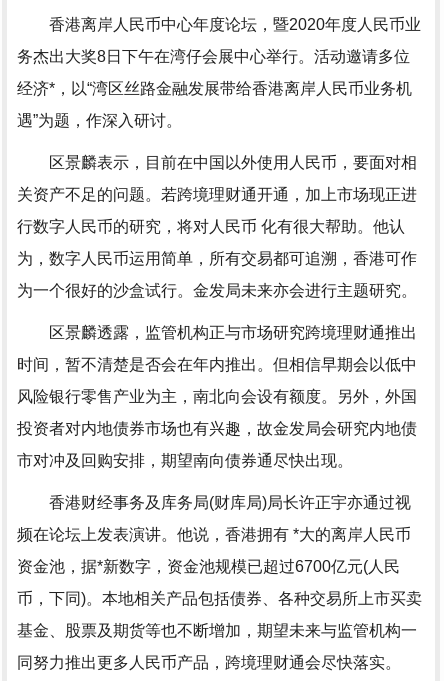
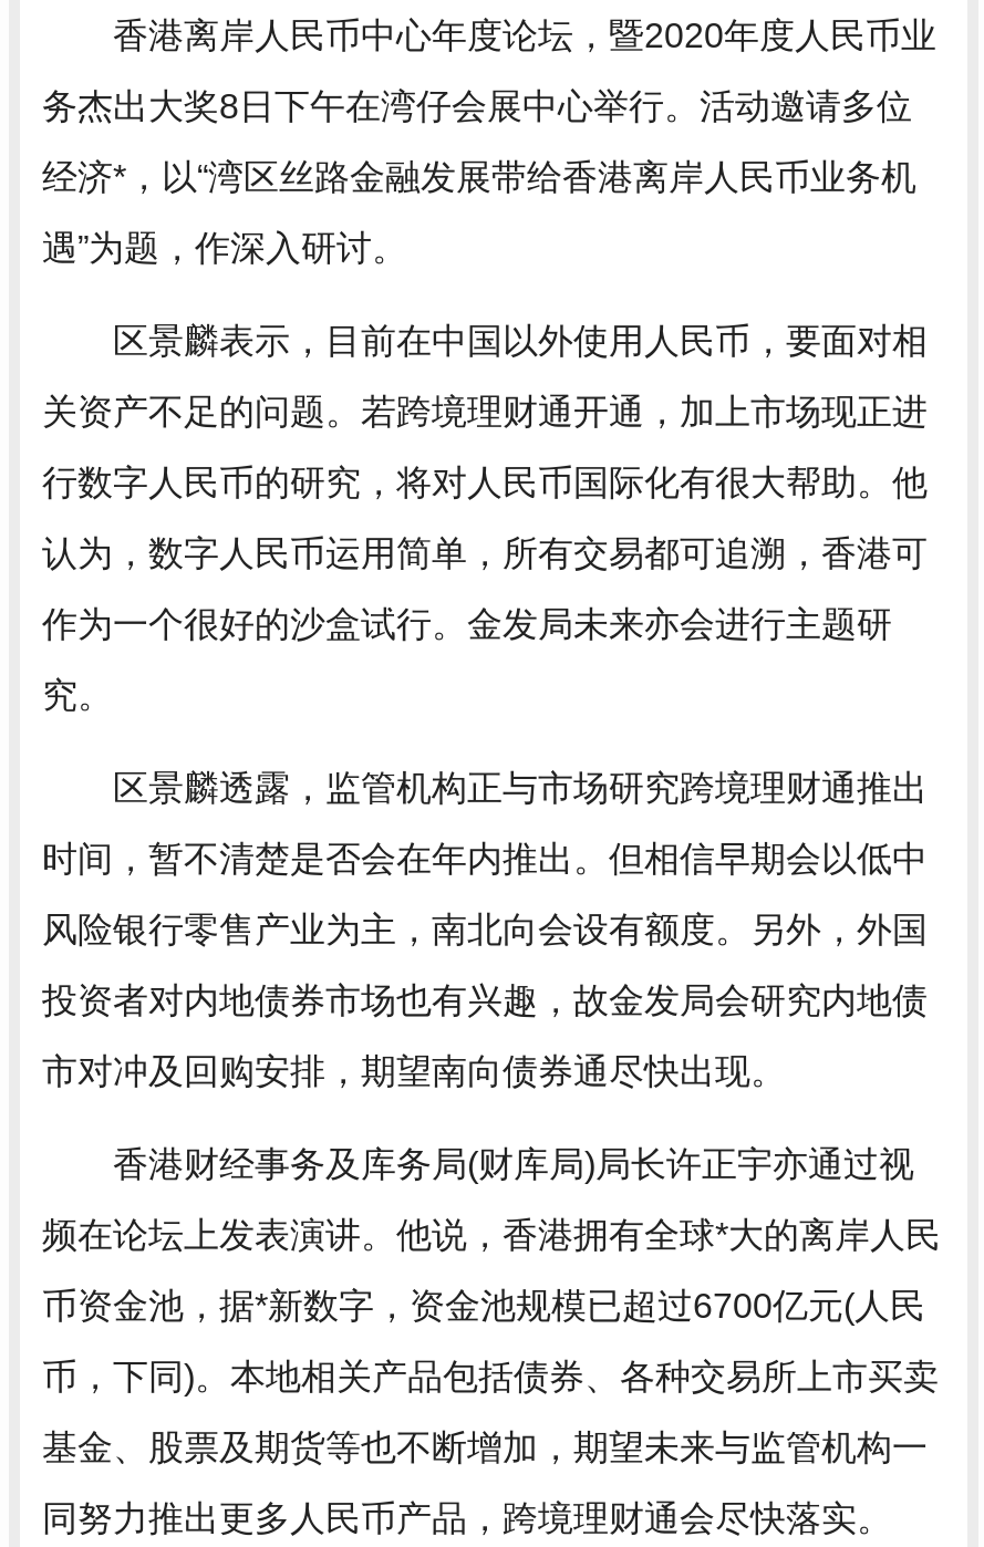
[17,218,417,299] 行数字人民币的研究，将对人民币 化有很大帮助。他认 | 为，数字人民币运用简单，所有交易都可追溯，香港可作 | 为一个很好的沙盒试行。金发局未来亦会进行主题研究。 -> [42,464,928,714] 行数字人民币的研究，将对人民币国际化有很大帮助。他 | 认为，数字人民币运用简单，所有交易都可追溯，香港可 | 作为一个很好的沙盒试行。金发局未来亦会进行主题研 | 究。
[17,526,411,543] 频在论坛上发表演讲。他说，香港拥有 *大的离岸人民币 -> [42,1216,941,1254] 频在论坛上发表演讲。他说，香港拥有全球*大的离岸人民
[17,558,400,575] 资金池，据*新数字，资金池规模已超过6700亿元(人民 -> [42,1287,925,1325] 币资金池，据*新数字，资金池规模已超过6700亿元(人民

